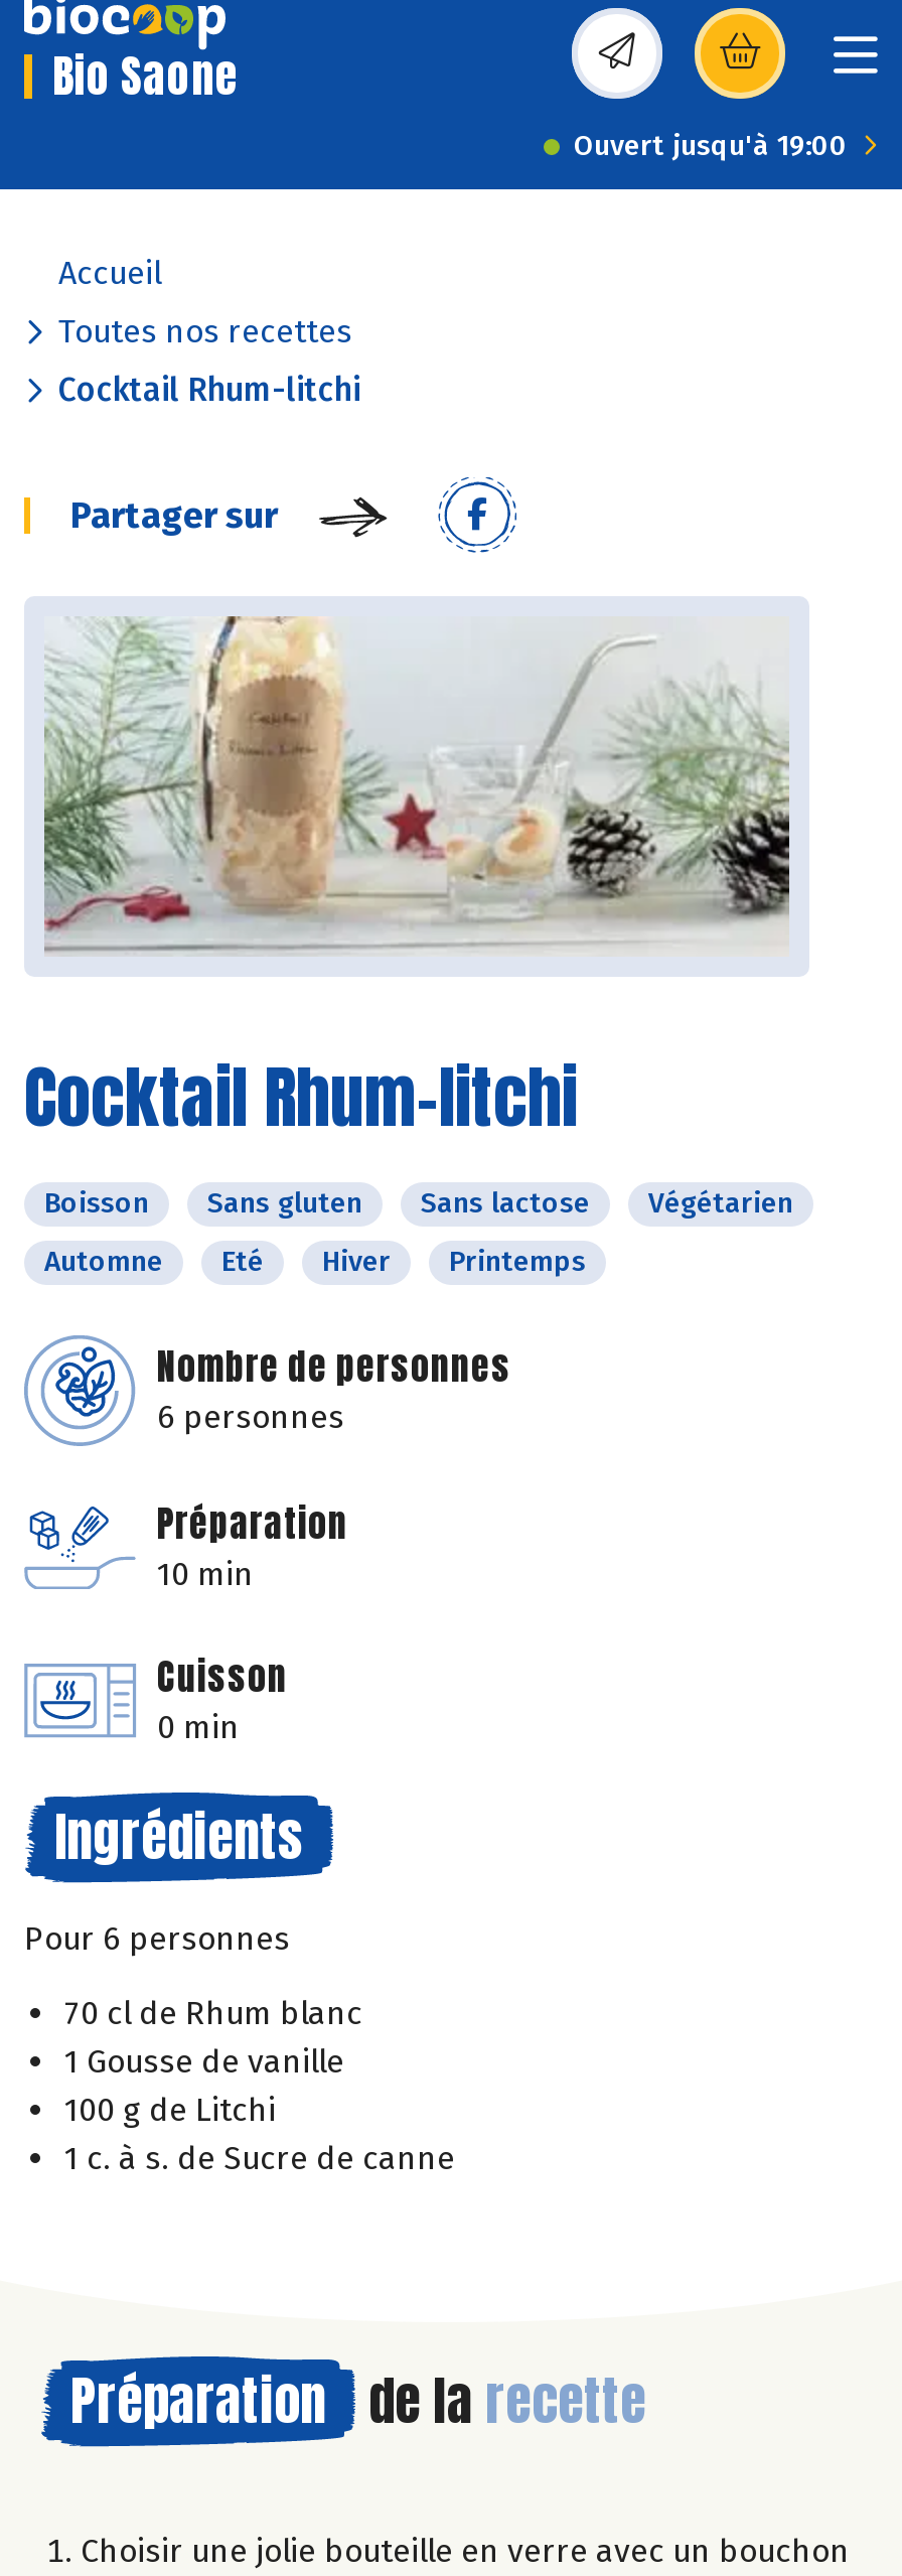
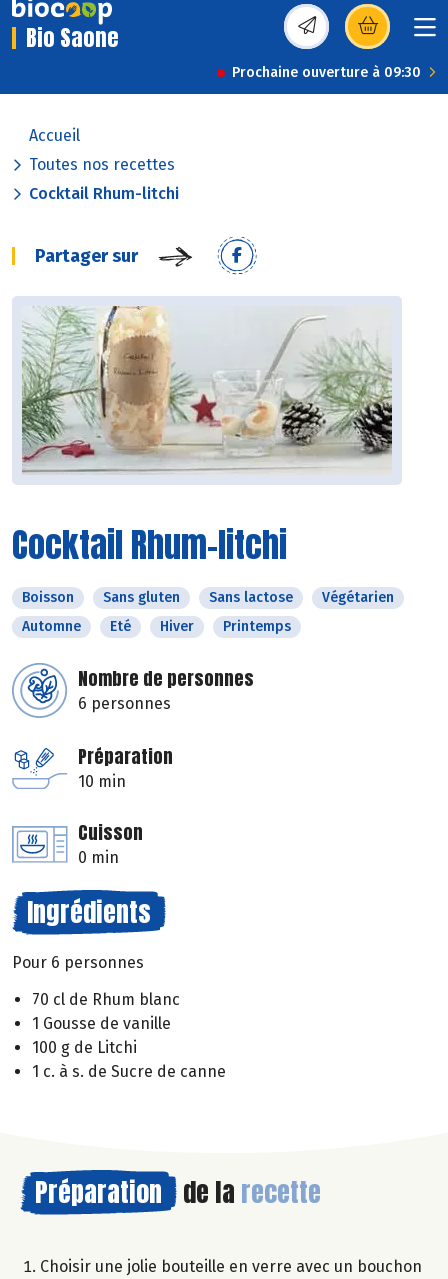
[574,129,848,163] Ouvert jusqu'à 19:00 -> [232,64,421,81] Prochaine ouverture à 09:30

